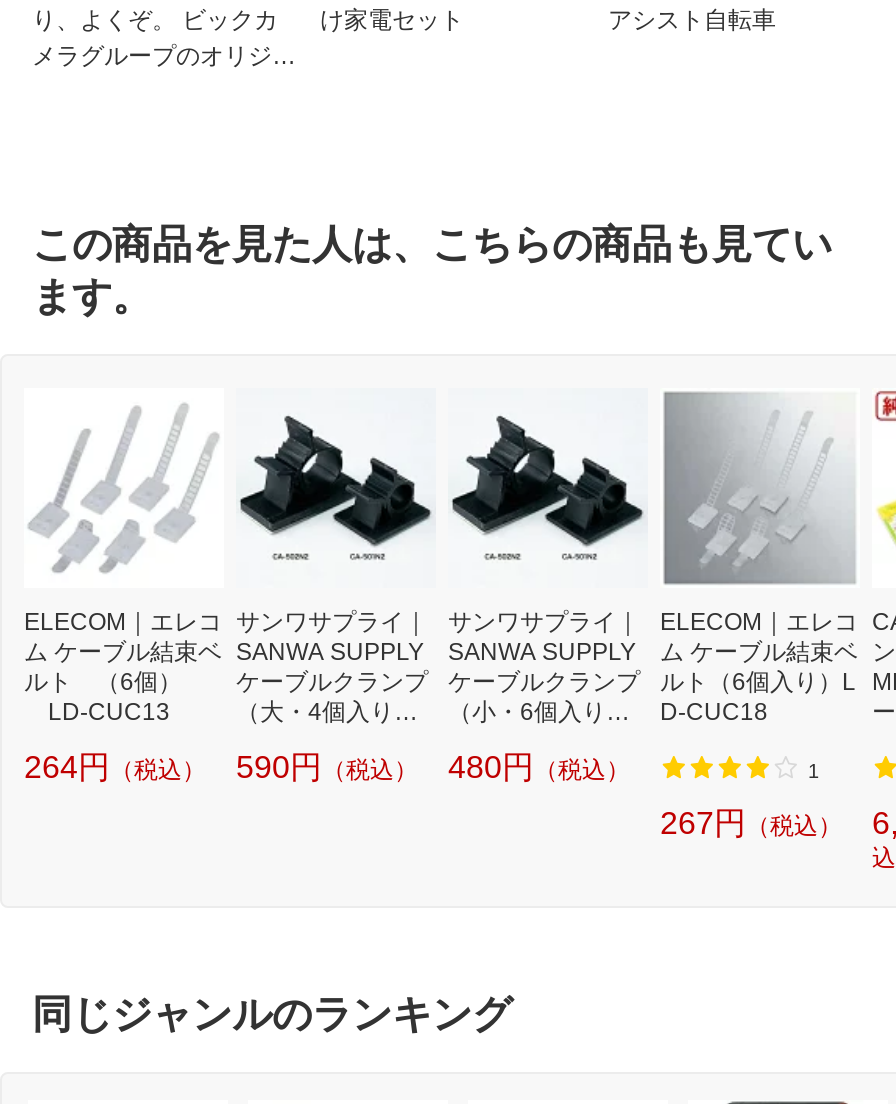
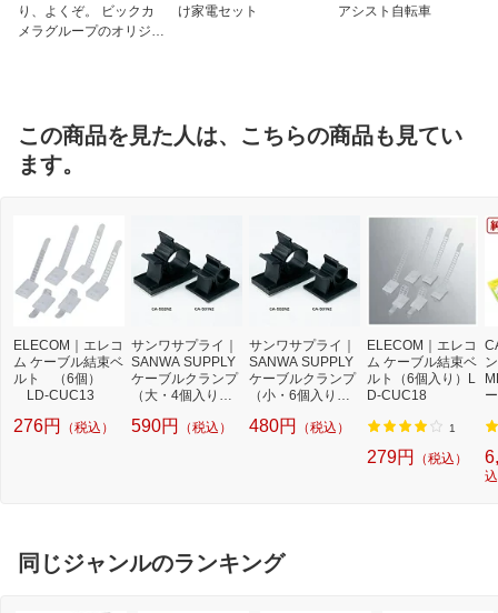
[24,750,206,784] 264円（税込） -> [13,417,114,435] 276円（税込）
[660,806,842,840] 267円（税込） -> [367,448,468,467] 279円（税込）

